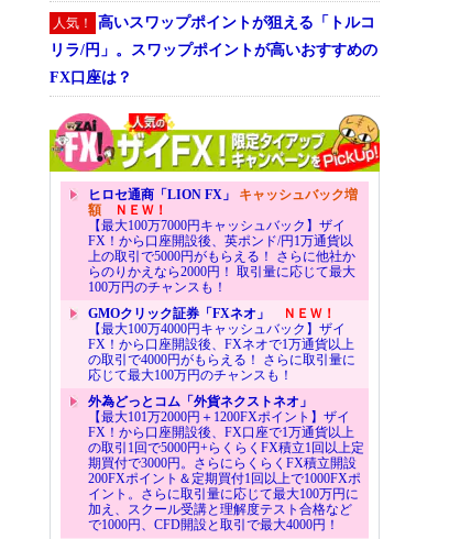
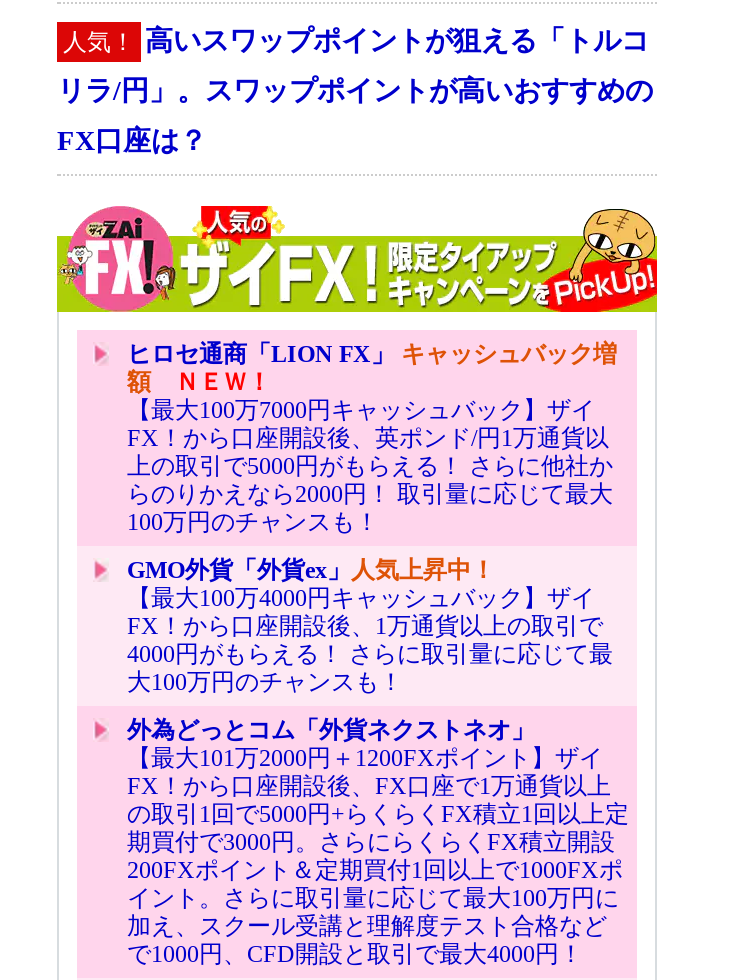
[88,306,336,321] GMOクリック証券「FXネオ」ＮＥＷ！ -> [127,556,495,584] GMO外貨「外貨ex」人気上昇中！
[88,337,355,383] FX！から口座開設後、FXネオで1万通貨以上 | の取引で4000円がもらえる！ さらに取引量に | 応じて最大100万円のチャンスも！ -> [127,612,613,696] FX！から口座開設後、1万通貨以上の取引で | 4000円がもらえる！ さらに取引量に応じて最 | 大100万円のチャンスも！

